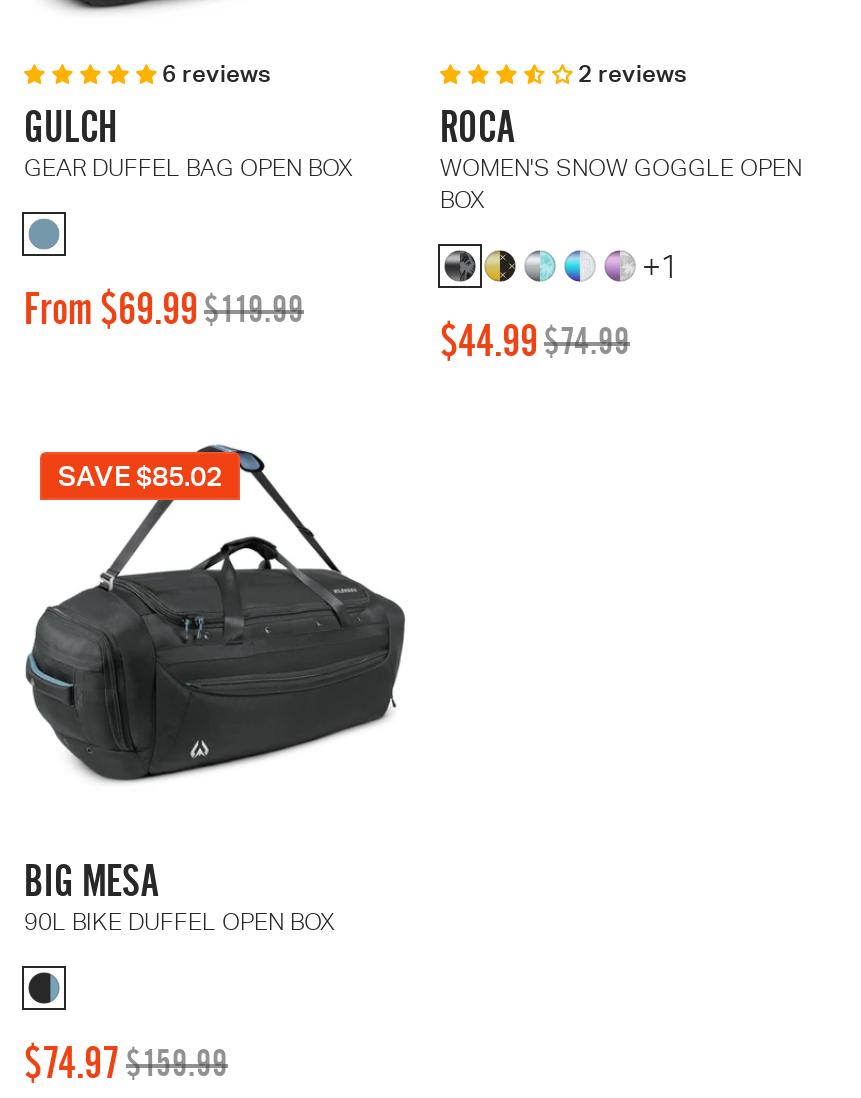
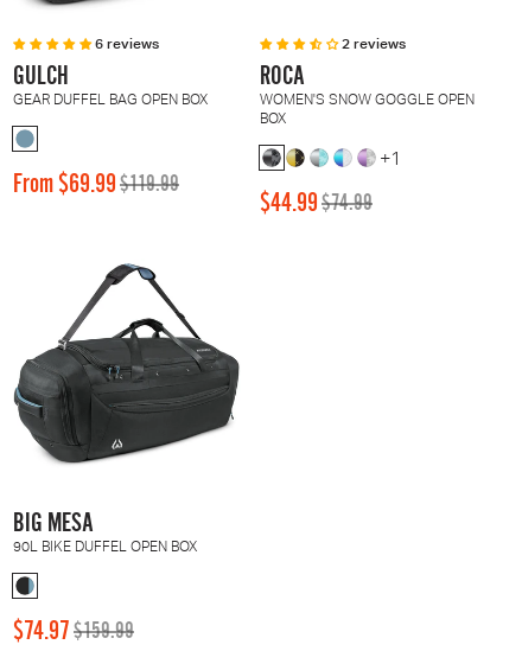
[58,459,222,491] SAVE $85.02 -> none

